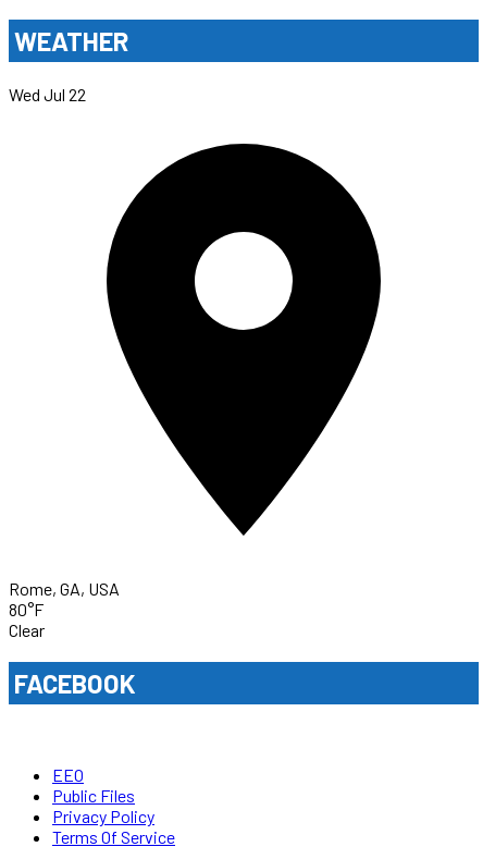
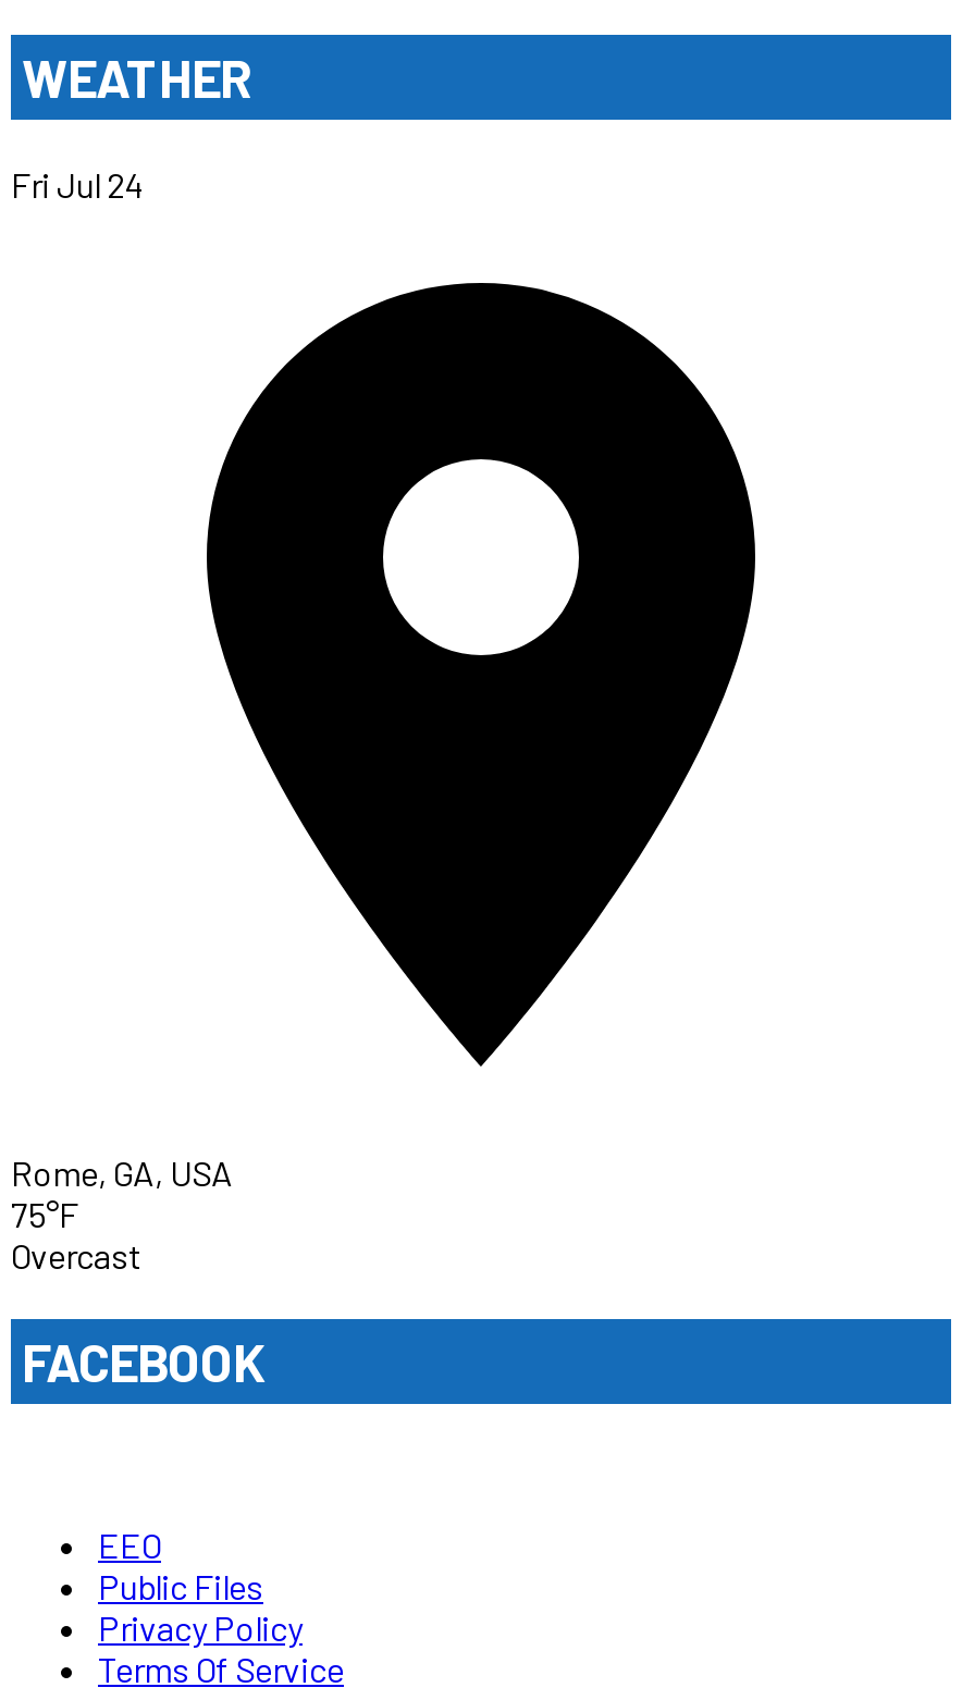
[9,84,86,104] Wed Jul 22 -> [11,163,144,204] Fri Jul 24
[9,599,45,640] 80°F | Clear -> [11,1192,141,1275] 75°F | Overcast

